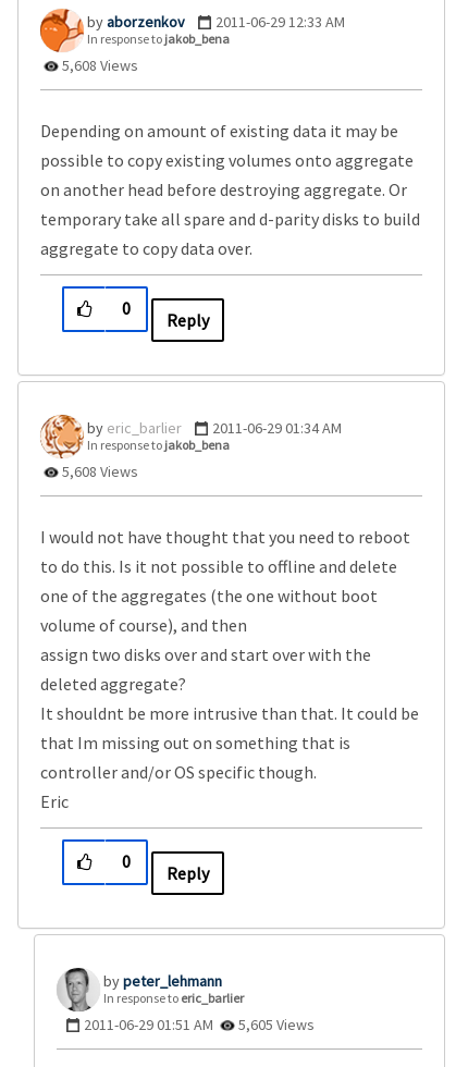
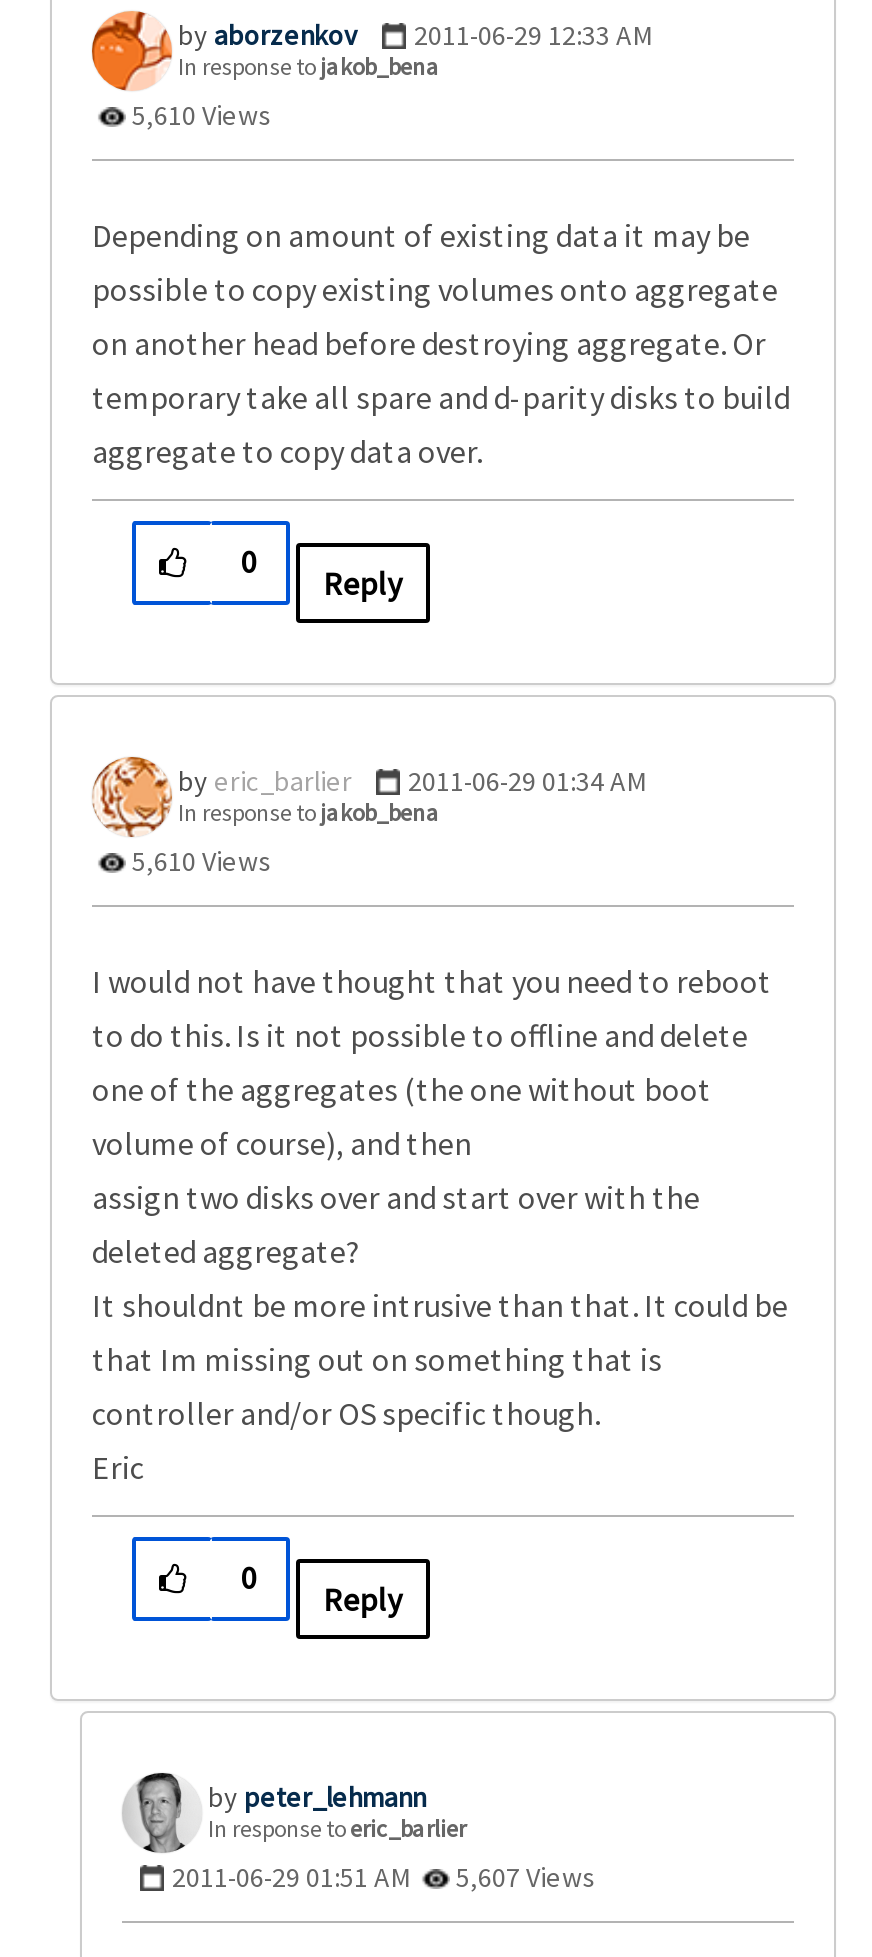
[59,56,138,75] 5,608 Views -> [126,97,272,133] 5,610 Views
[59,462,138,481] 5,608 Views -> [126,843,272,879] 5,610 Views
[84,1015,315,1034] 2011-06-29 01:51 AM 5,605 Views -> [172,1859,596,1895] 2011-06-29 01:51 AM 5,607 Views

